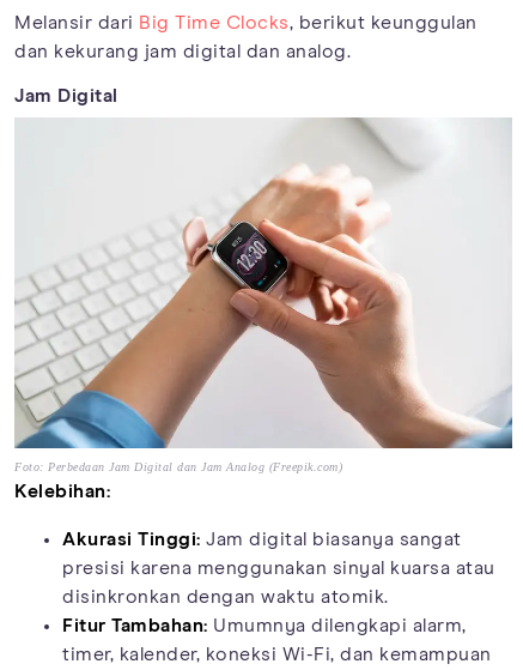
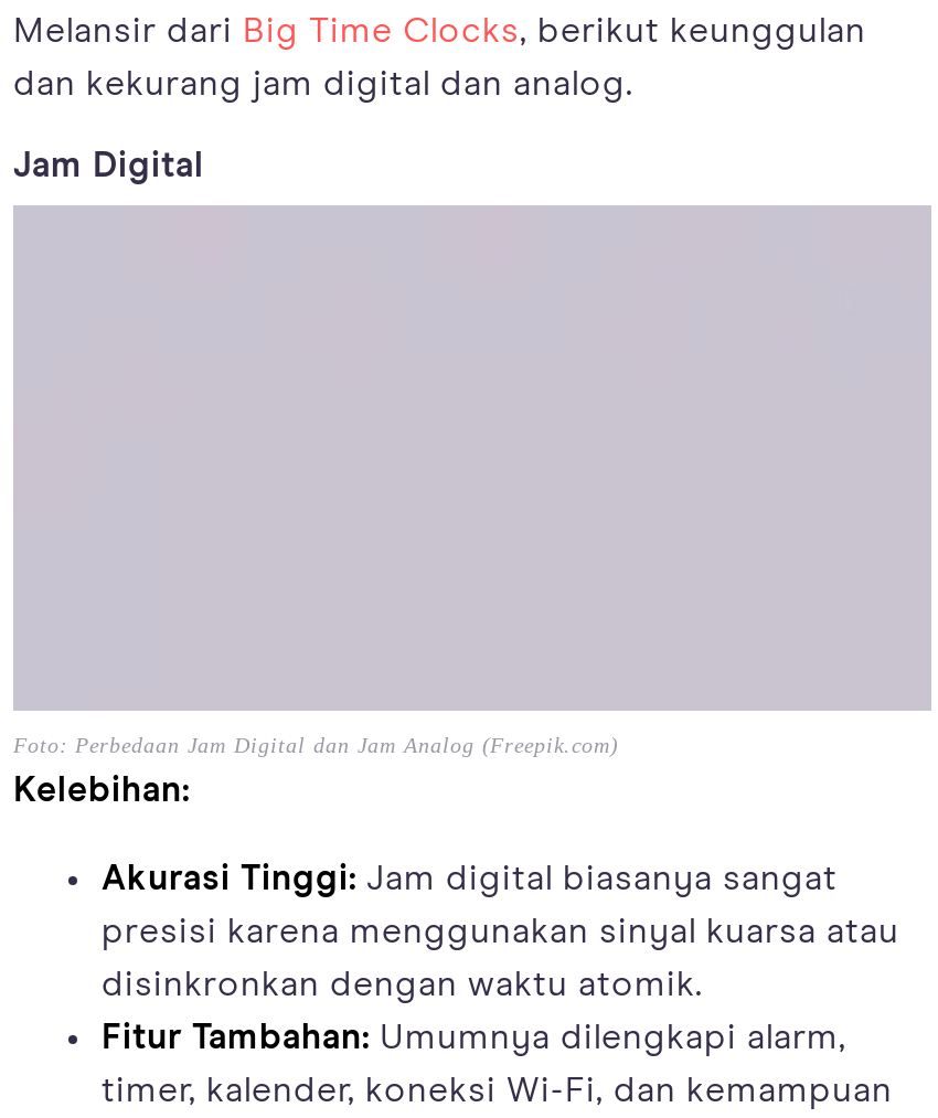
[14,119,512,448] [image] -> none

